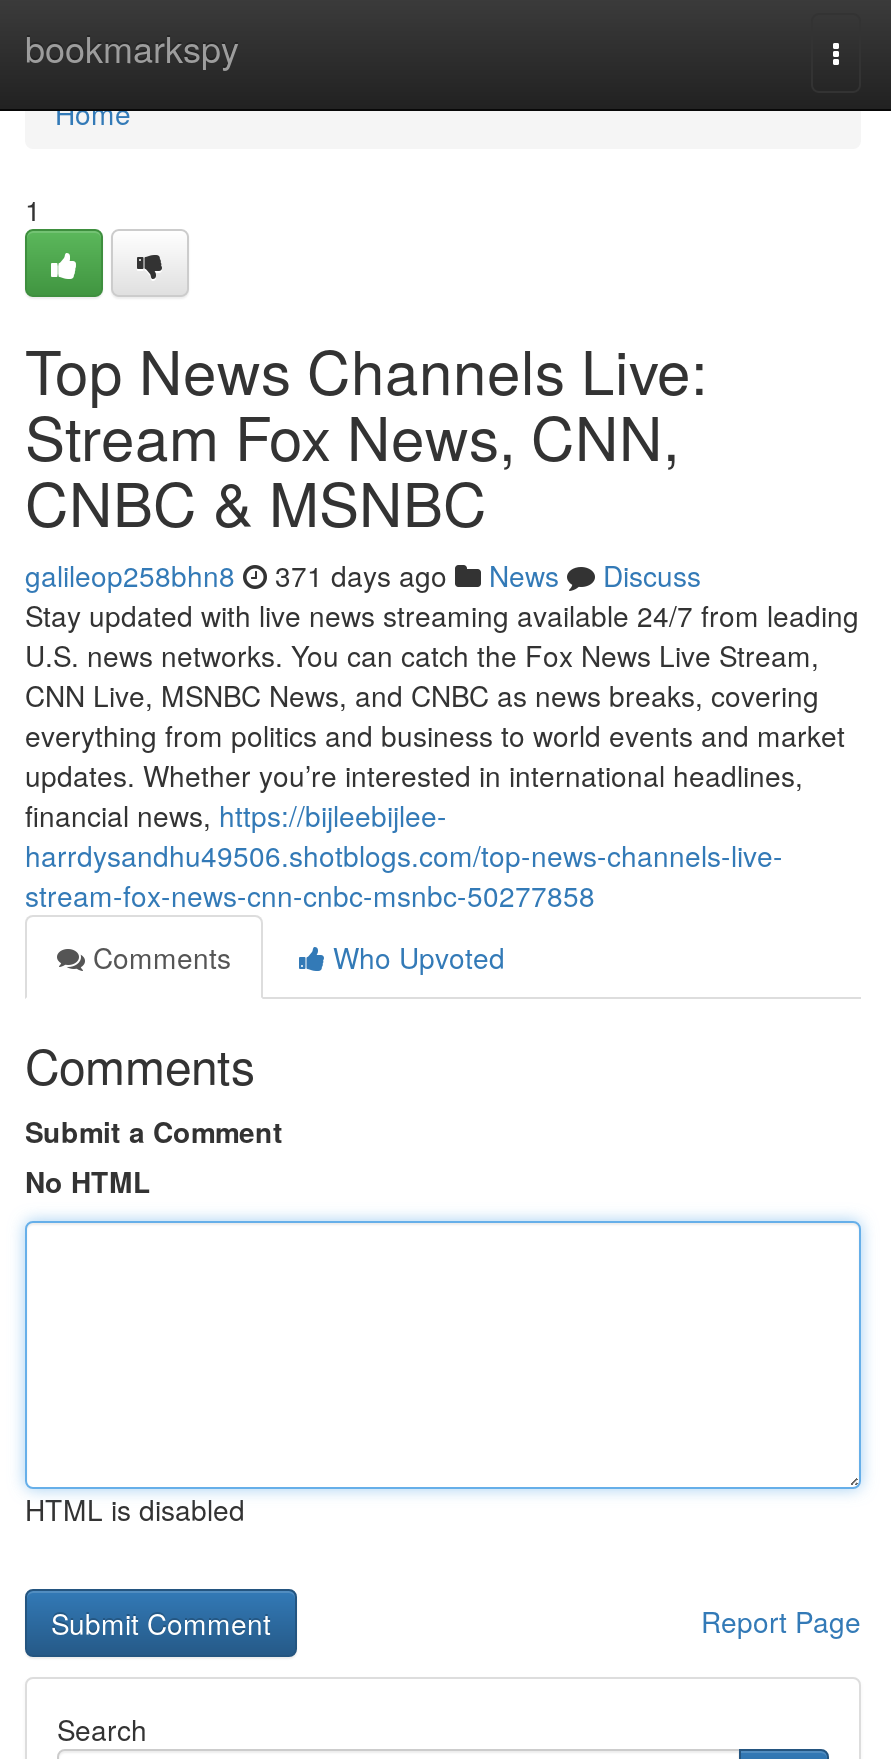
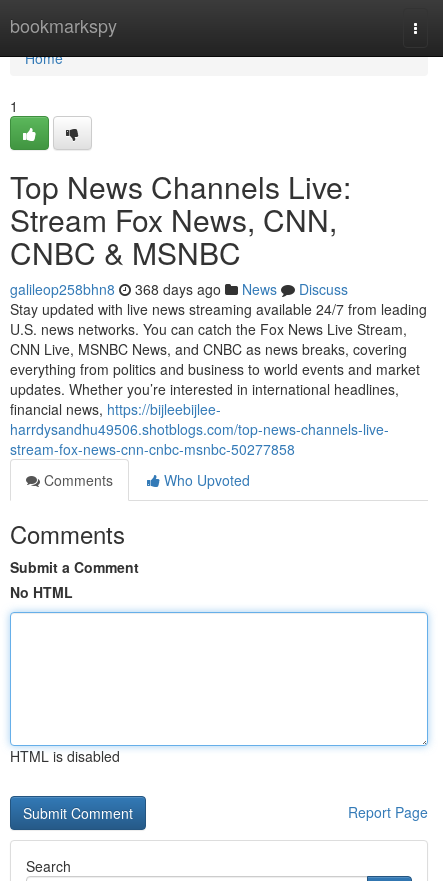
[25,555,701,595] galileop258bhn8 371 days ago News Discuss -> [10,279,348,299] galileop258bhn8 368 days ago News Discuss

